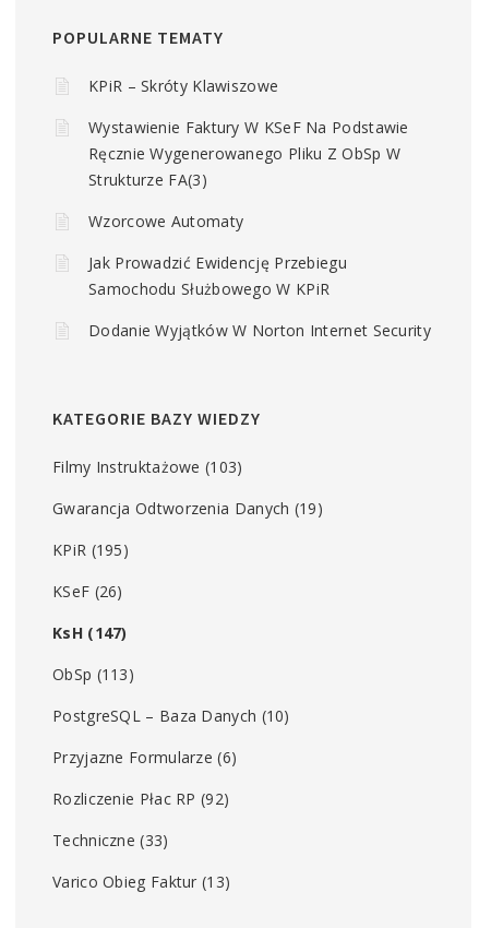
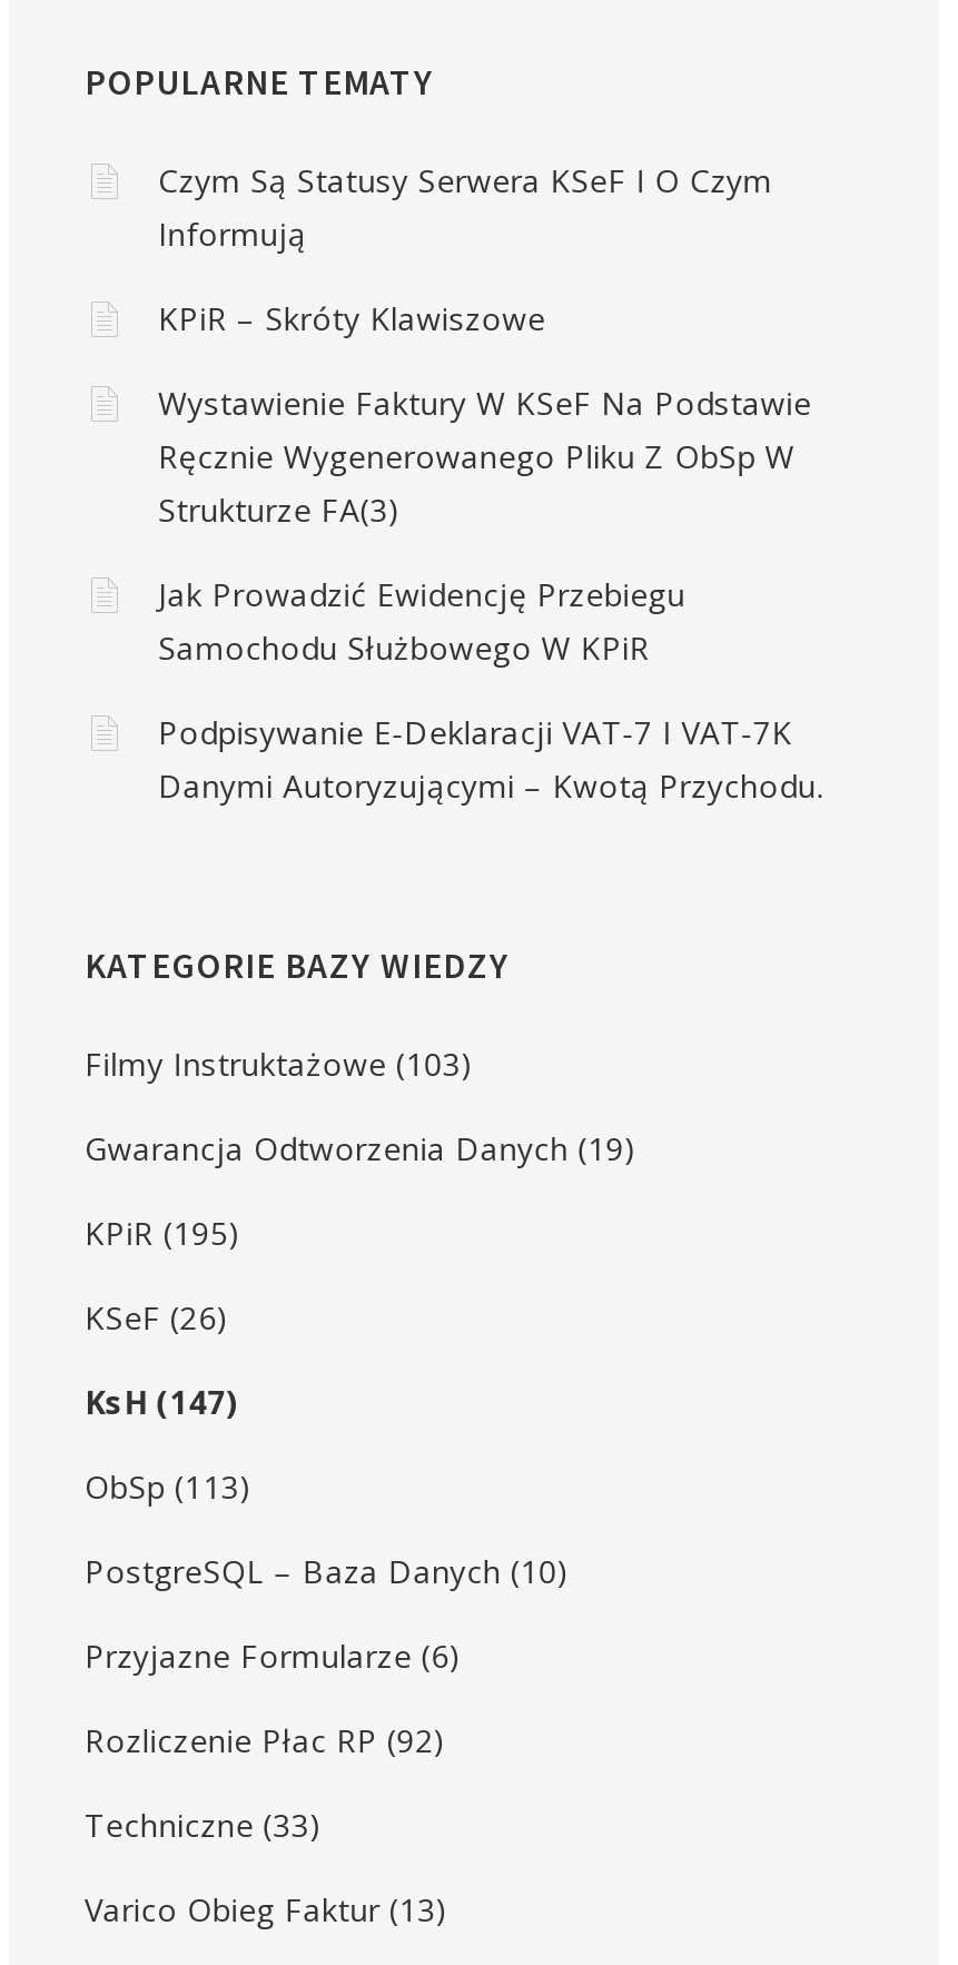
none -> [158,159,772,255] Czym Są Statusy Serwera KSeF I O Czym | Informują
[88,211,243,231] Wzorcowe Automaty -> none
[88,320,431,341] Dodanie Wyjątków W Norton Internet Security -> [158,711,823,807] Podpisywanie E-Deklaracji VAT-7 I VAT-7K | Danymi Autoryzującymi – Kwotą Przychodu.

